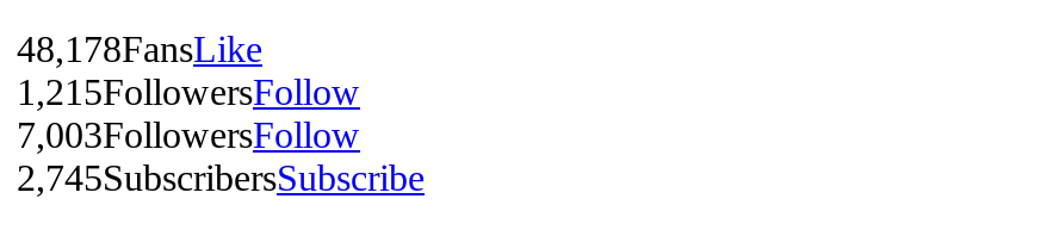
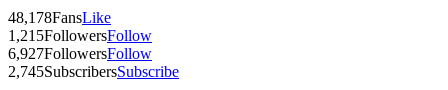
[17,114,360,154] 7,003FollowersFollow -> [8,45,152,62] 6,927FollowersFollow

